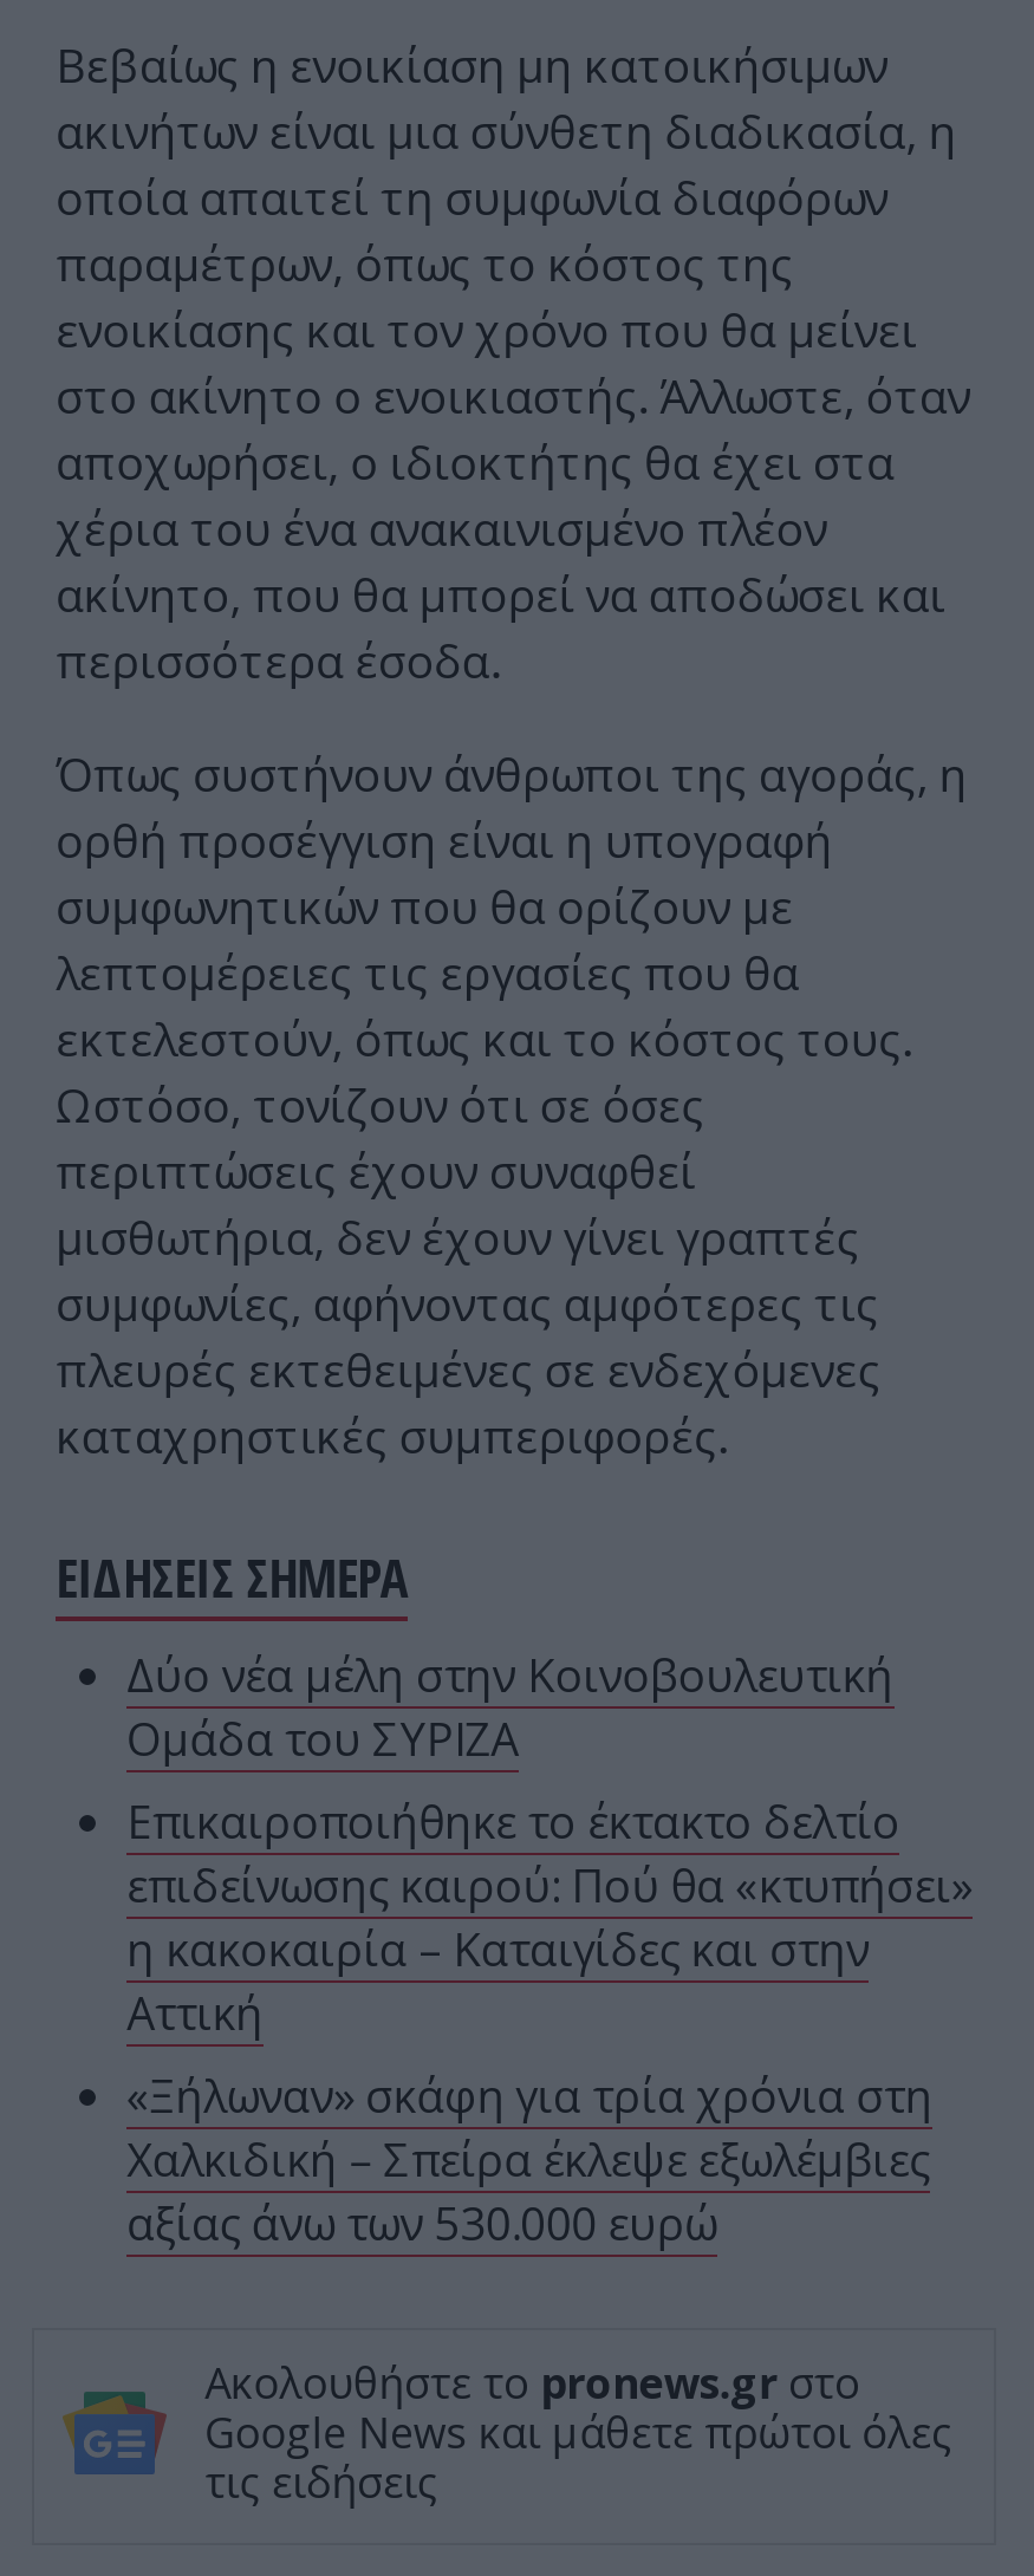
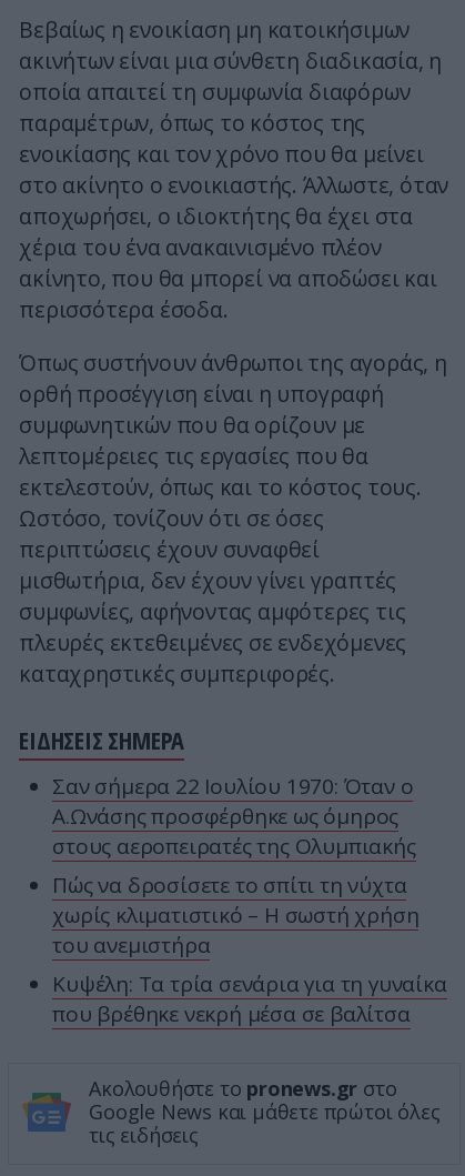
[127,1645,972,2255] Δύο νέα μέλη στην Κοινοβουλευτική | Ομάδα του ΣΥΡΙΖΑ | Επικαιροποιήθηκε το έκτακτο δελτίο | επιδείνωσης καιρού: Πού θα «κτυπήσει» | η κακοκαιρία – Καταιγίδες και στην | Αττική | «Ξήλωναν» σκάφη για τρία χρόνια στη | Χαλκιδική – Σπείρα έκλεψε εξωλέμβιες | αξίας άνω των 530.000 ευρώ -> [52,772,447,1028] Σαν σήμερα 22 Ιουλίου 1970: Όταν ο | Α.Ωνάσης προσφέρθηκε ως όμηρος | στους αεροπειρατές της Ολυμπιακής | Πώς να δροσίσετε το σπίτι τη νύχτα | χωρίς κλιματιστικό – Η σωστή χρήση | του ανεμιστήρα | Κυψέλη: Τα τρία σενάρια για τη γυναίκα | που βρέθηκε νεκρή μέσα σε βαλίτσα

